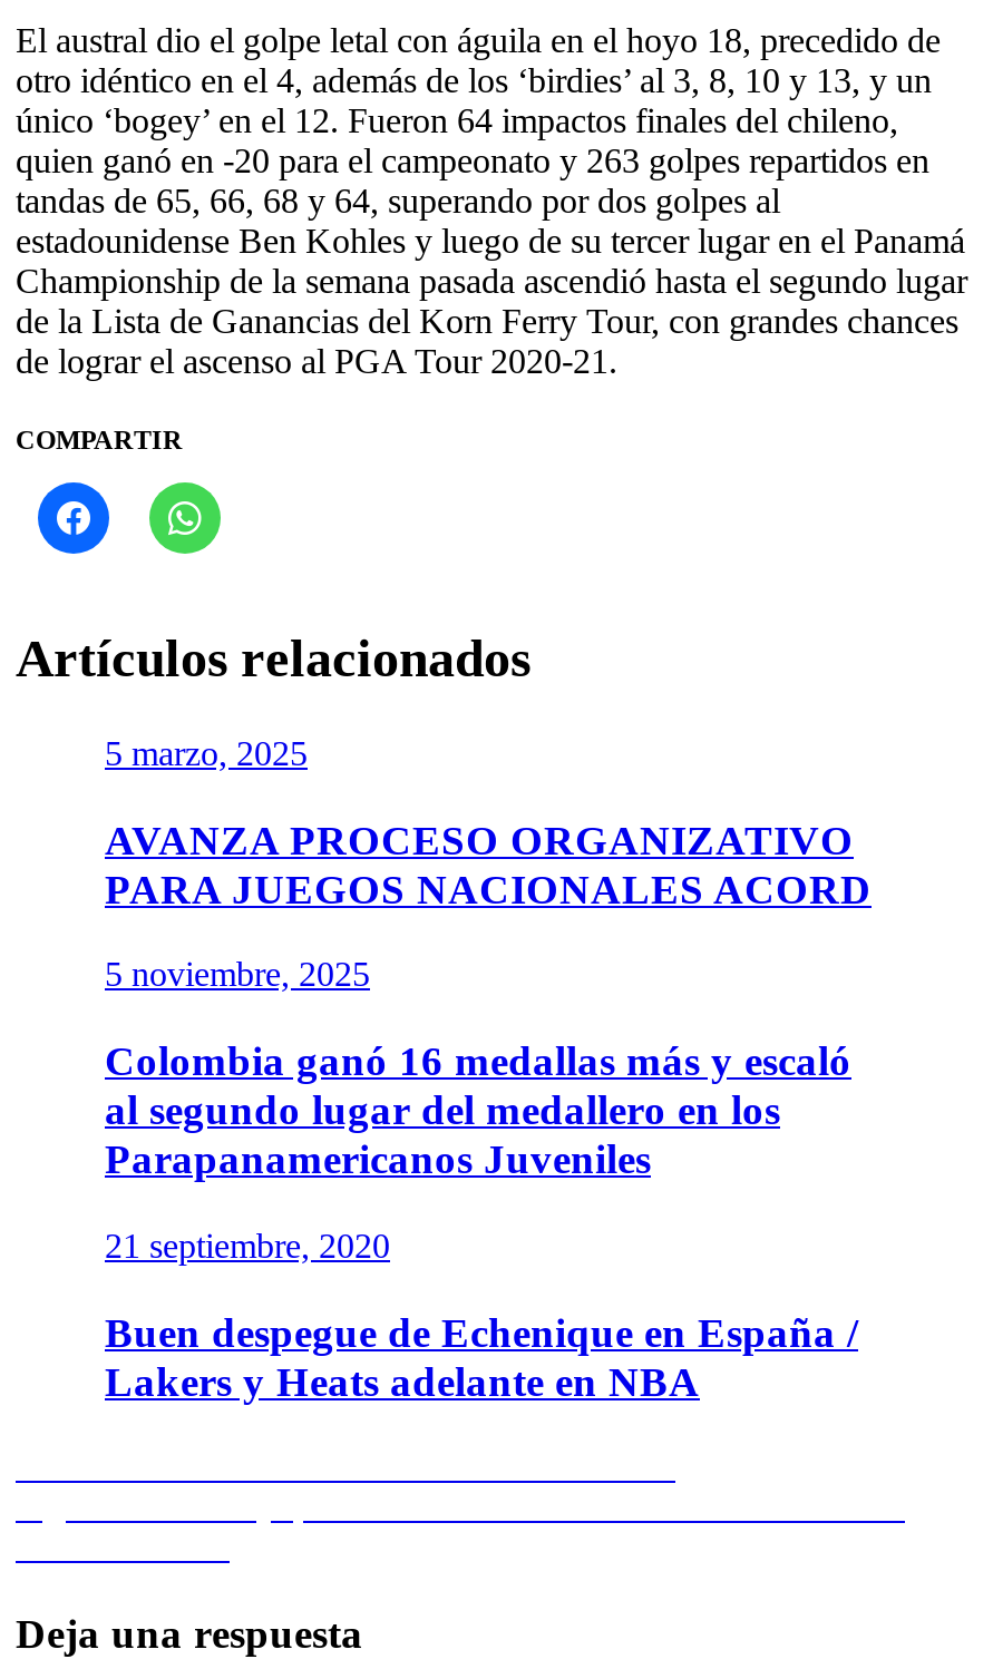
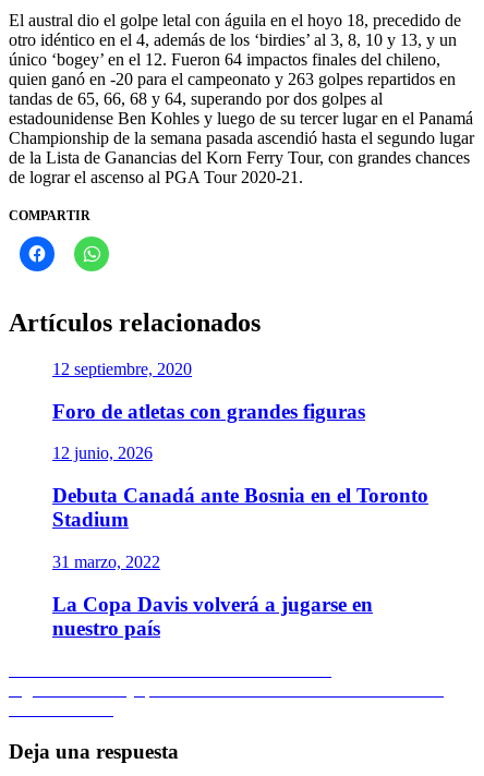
[105,734,308,772] 5 marzo, 2025 -> [52,360,192,378] 12 septiembre, 2020
[105,816,872,912] AVANZA PROCESO ORGANIZATIVO | PARA JUEGOS NACIONALES ACORD -> [52,400,365,423] Foro de atletas con grandes figuras
[105,956,370,994] 5 noviembre, 2025 -> [52,444,153,463] 12 junio, 2026
[105,1038,851,1183] Colombia ganó 16 medallas más y escaló | al segundo lugar del medallero en los | Parapanamericanos Juveniles -> [52,484,428,531] Debuta Canadá ante Bosnia en el Toronto | Stadium
[105,1226,390,1264] 21 septiembre, 2020 -> [52,552,160,571] 31 marzo, 2022
[105,1308,858,1404] Buen despegue de Echenique en España / | Lakers y Heats adelante en NBA -> [52,592,373,639] La Copa Davis volverá a jugarse en | nuestro país

